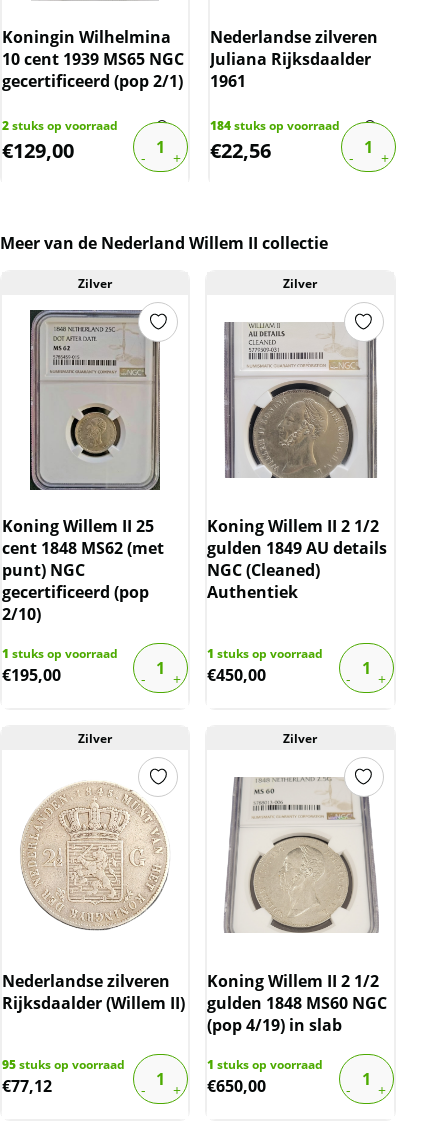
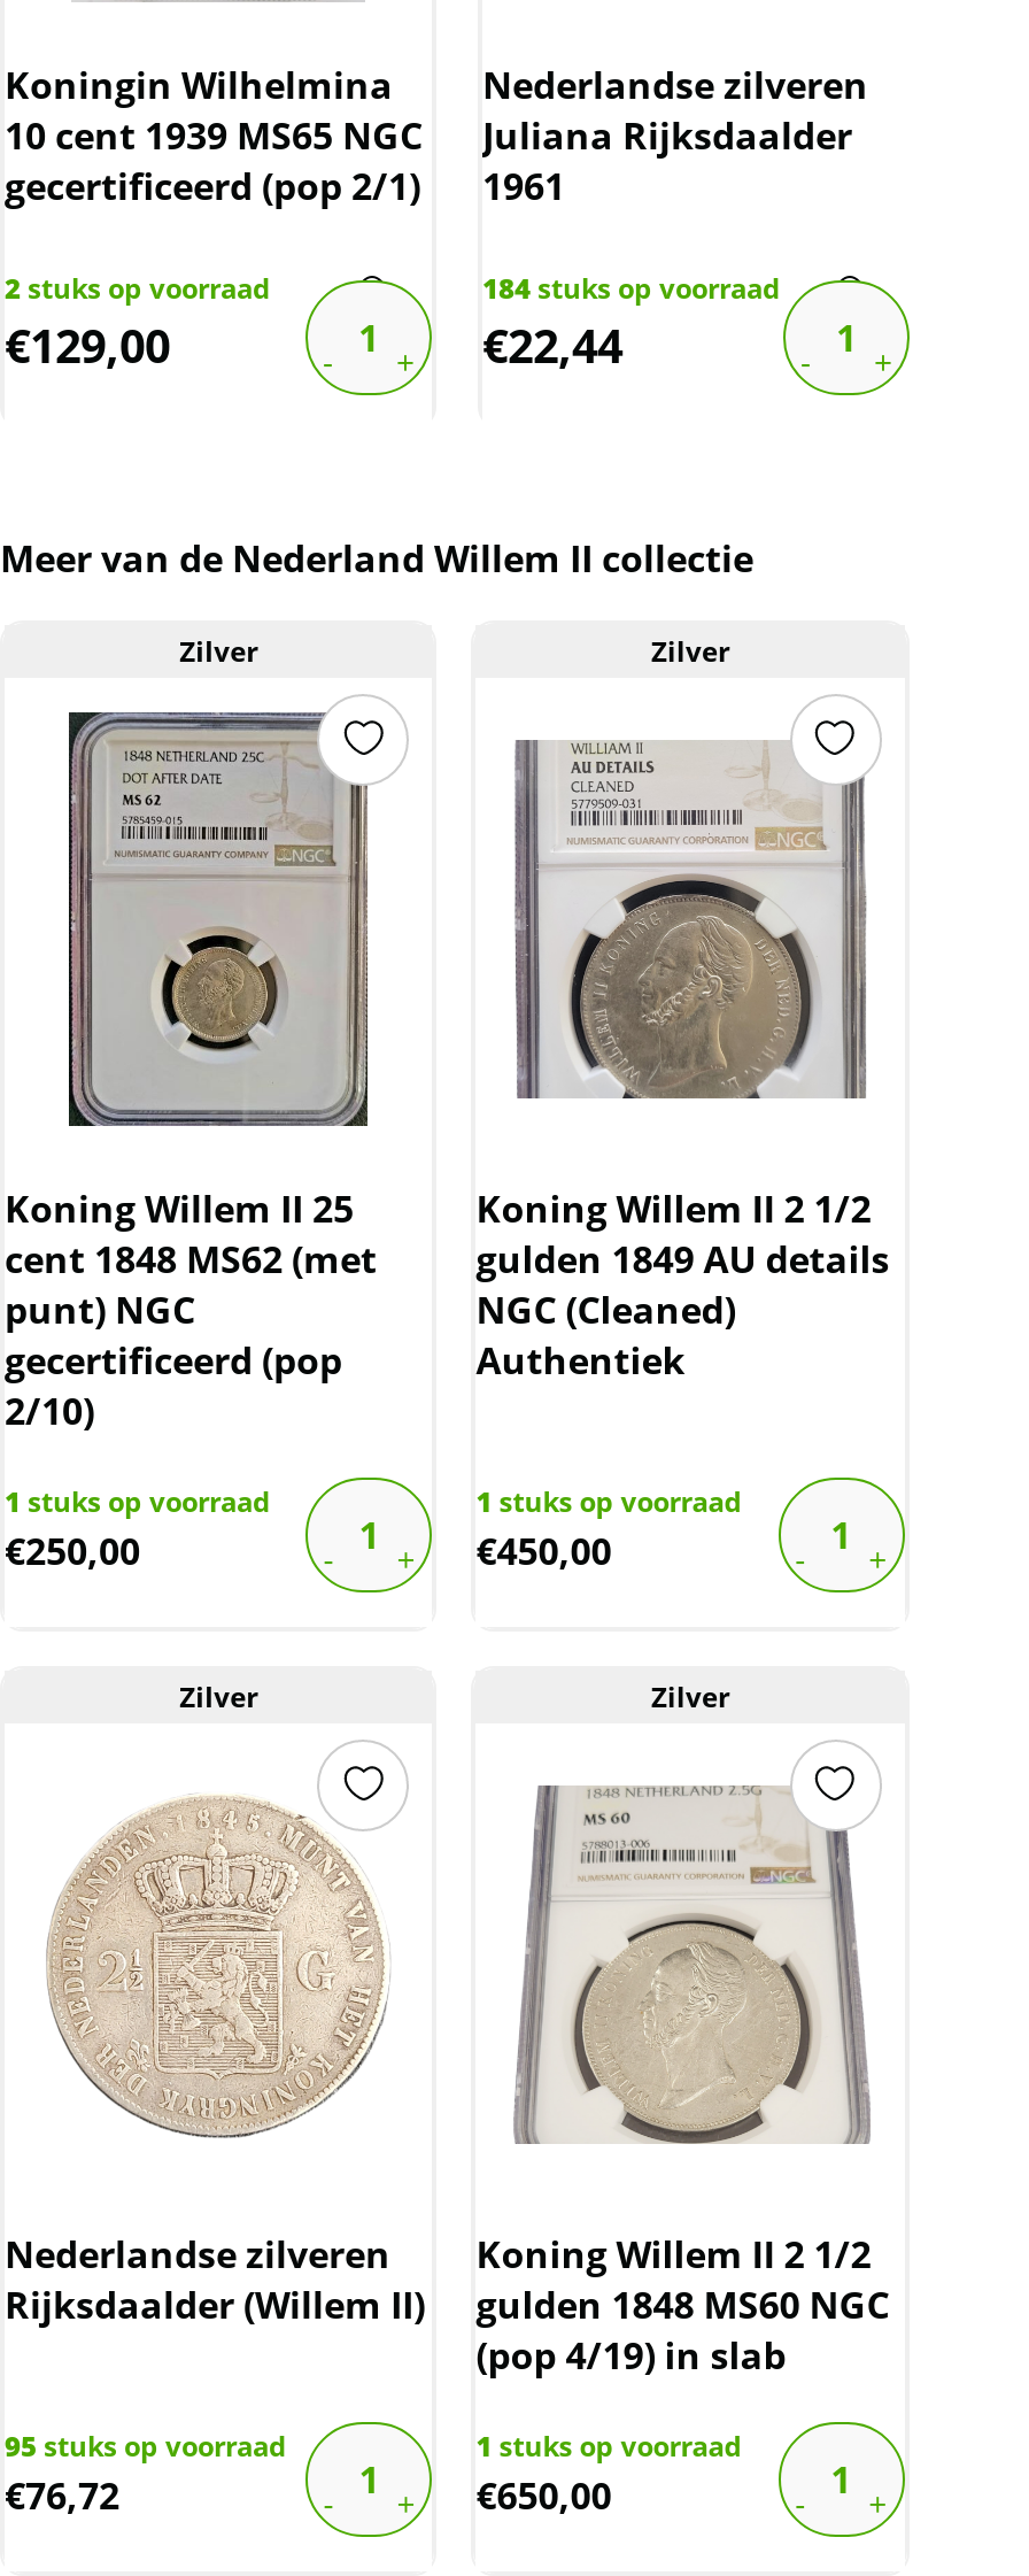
[210,137,271,164] €22,56 -> [482,315,622,377] €22,44
[2,664,61,686] €195,00 -> [5,1526,140,1576] €250,00
[2,1075,52,1097] €77,12 -> [5,2470,119,2521] €76,72

